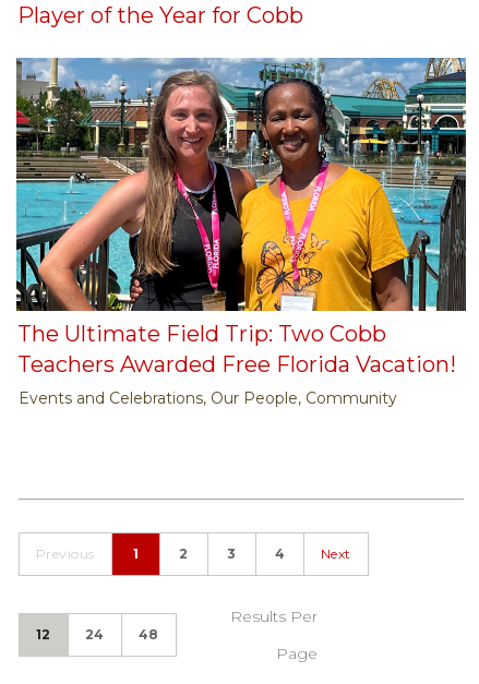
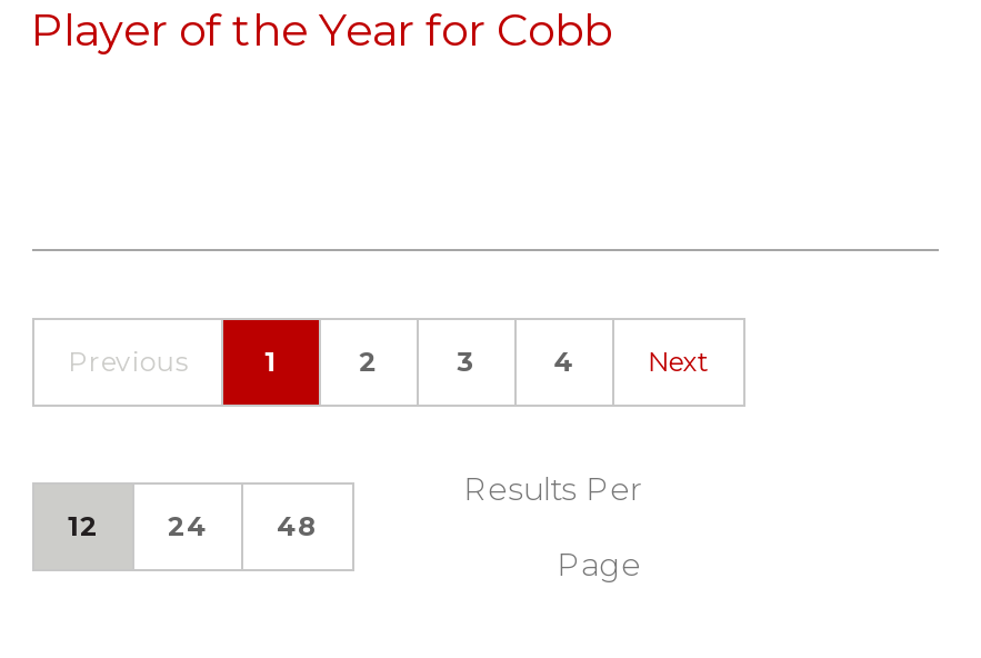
[15,57,467,408] [image] | The Ultimate Field Trip: Two Cobb | Teachers Awarded Free Florida Vacation! | Events and Celebrations, Our People, Community -> none

